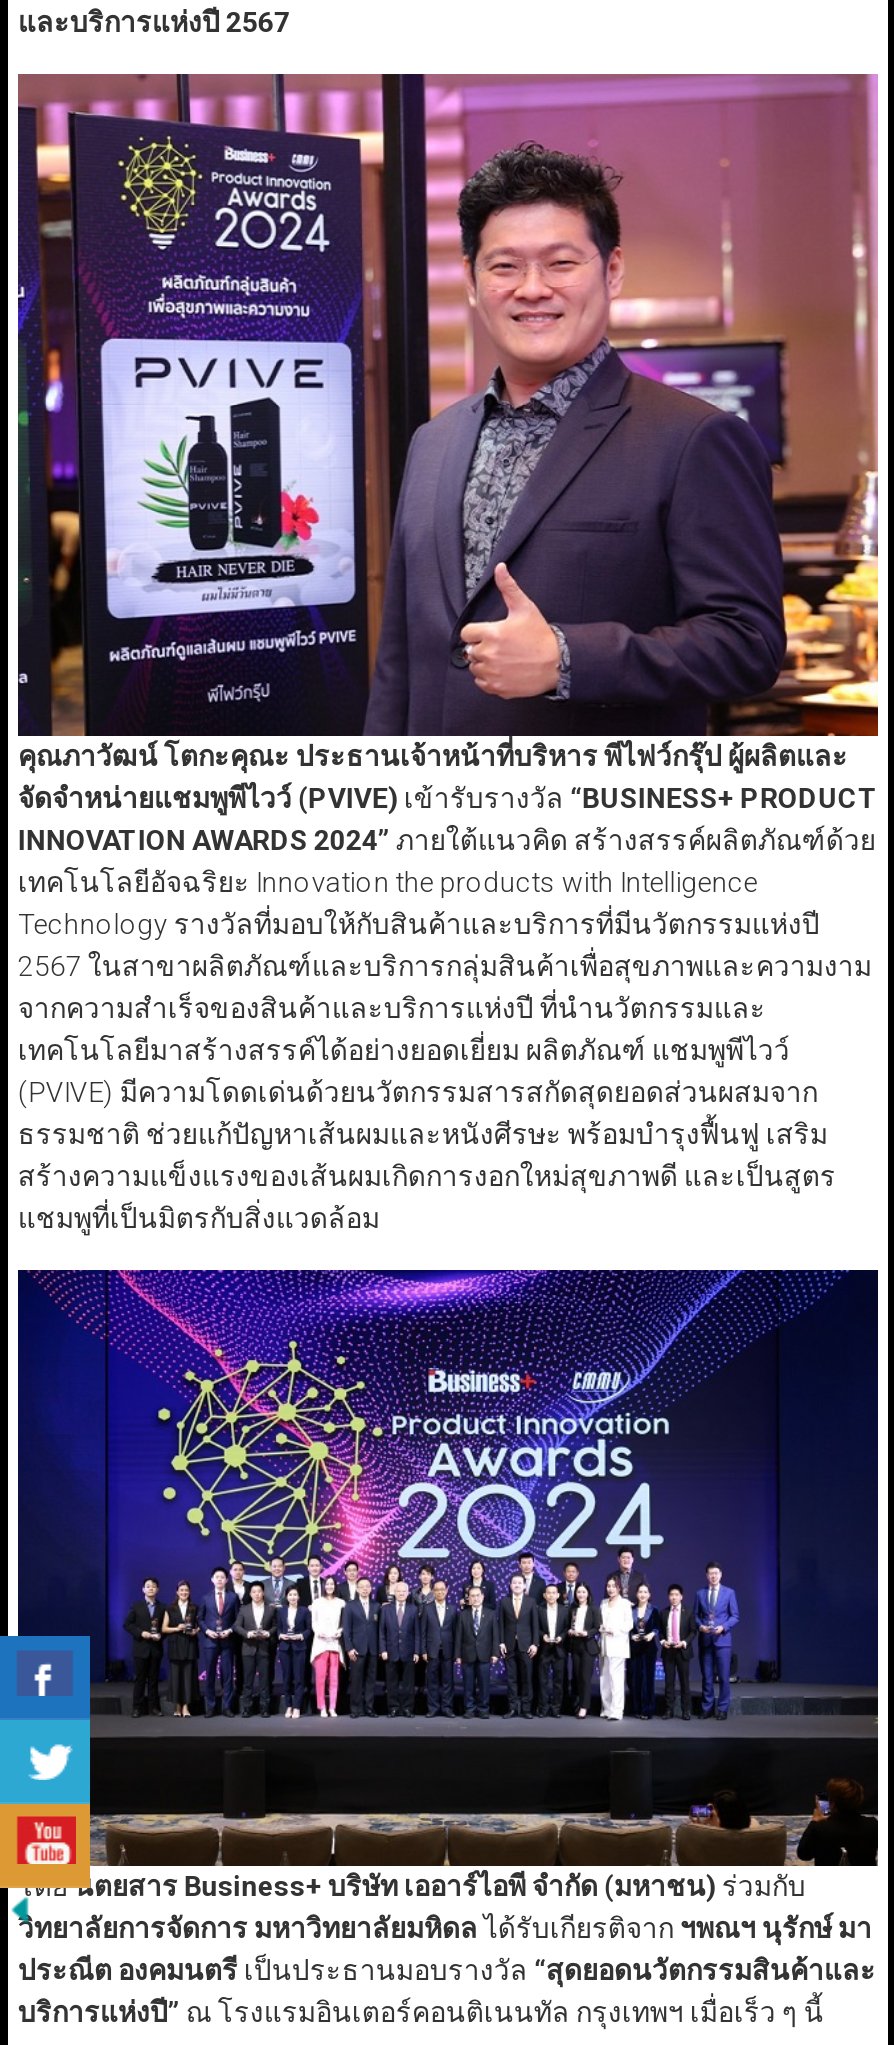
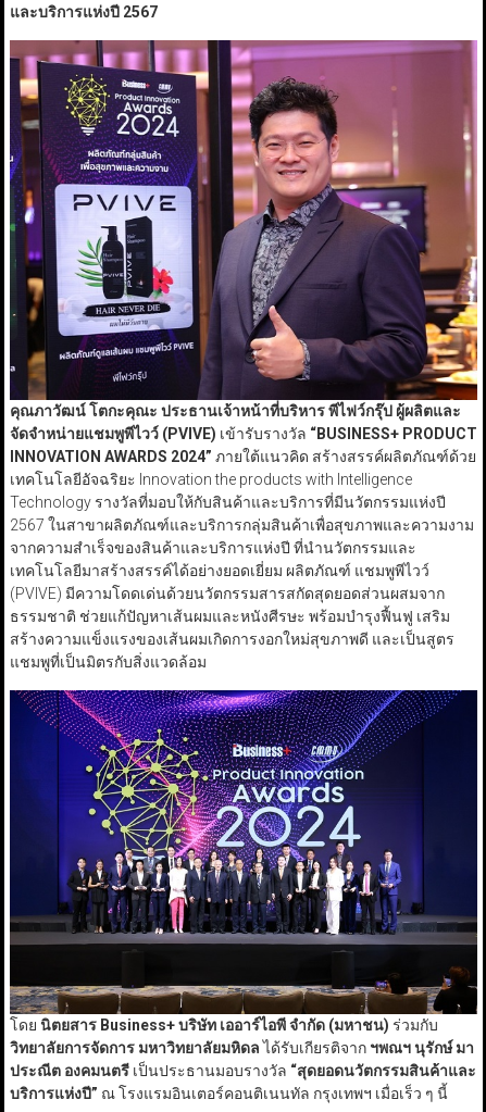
[6,1634,92,1890] [image] -> [3,889,49,1026] [image]

